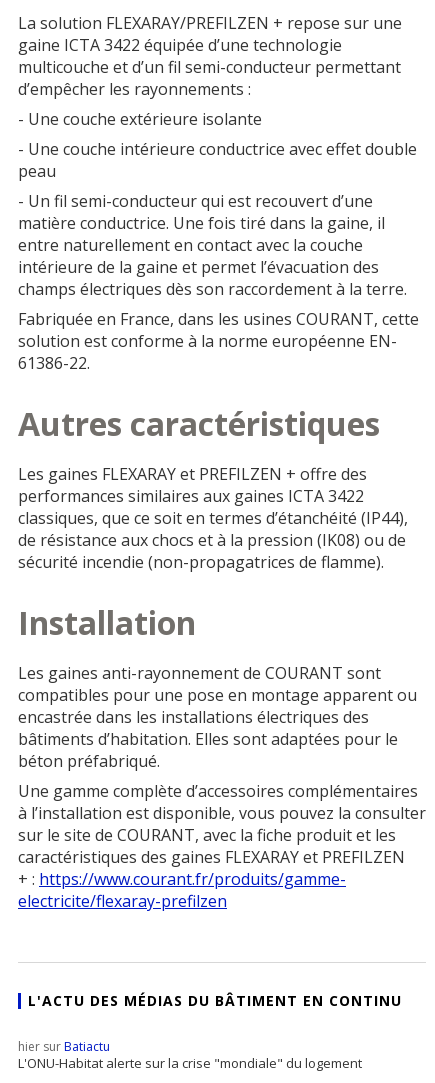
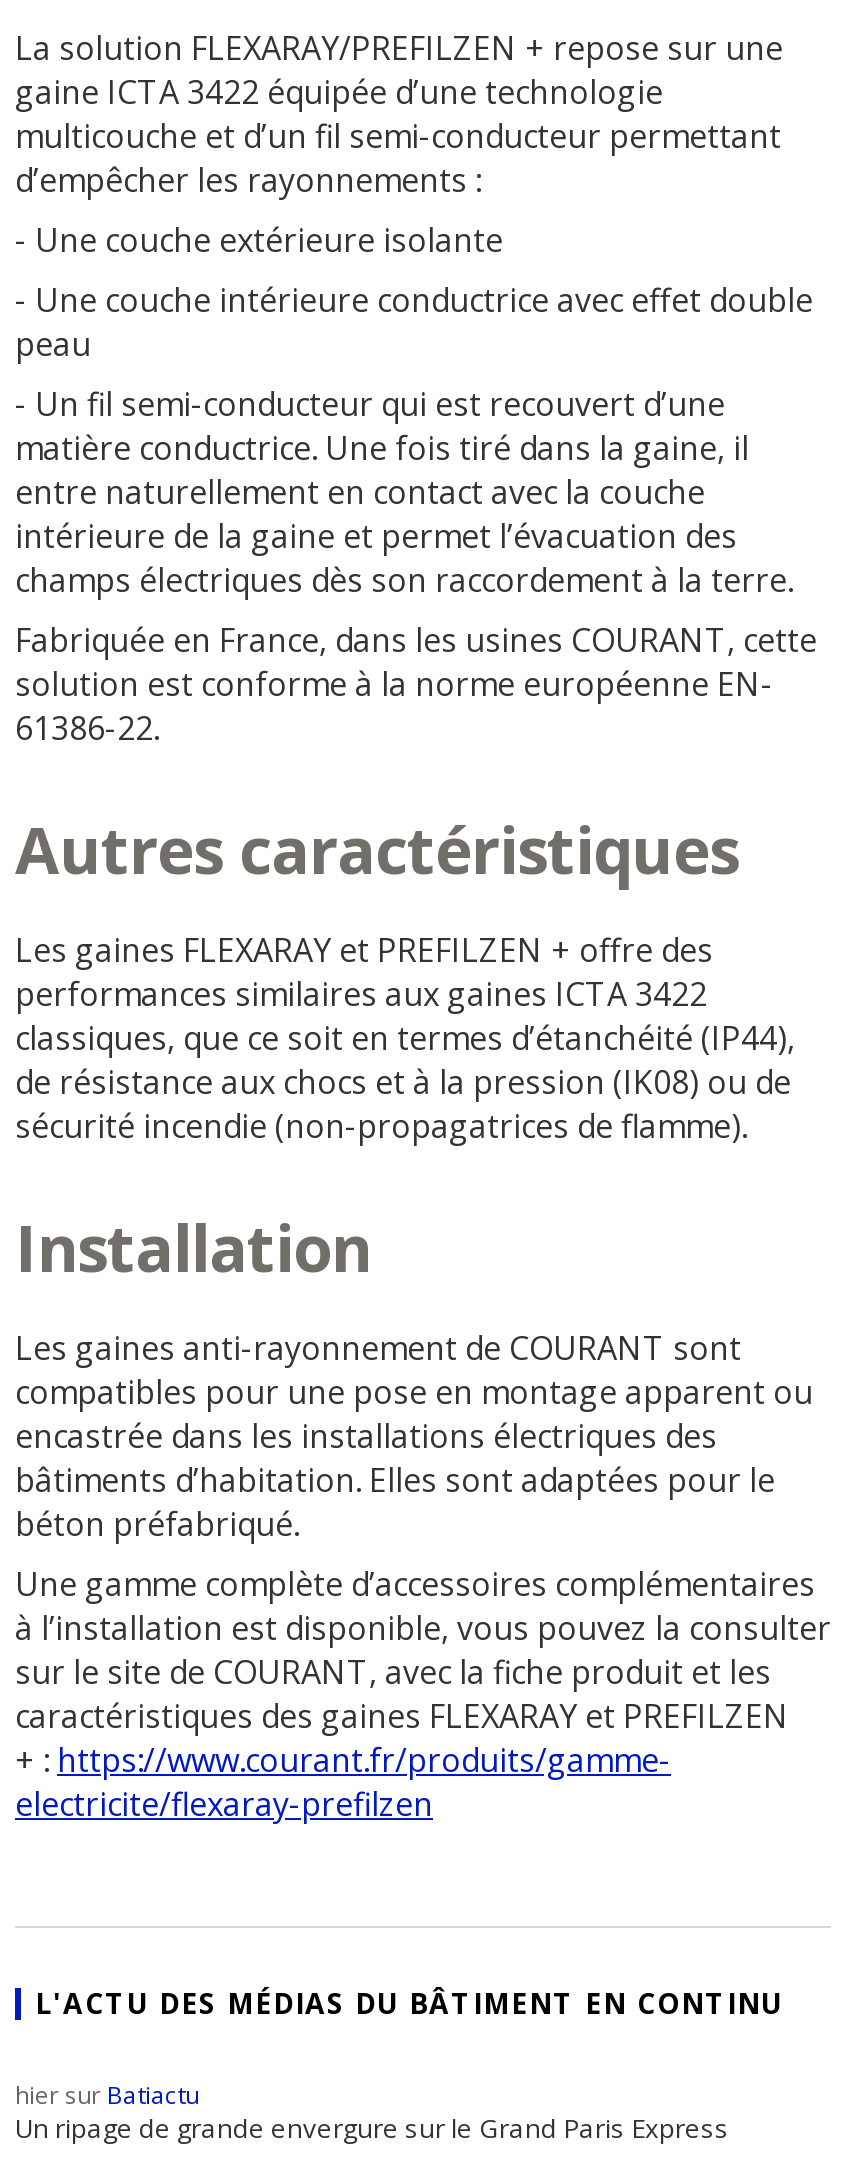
[18,1054,362,1072] L'ONU-Habitat alerte sur la crise "mondiale" du logement -> [15,2110,729,2146] Un ripage de grande envergure sur le Grand Paris Express

